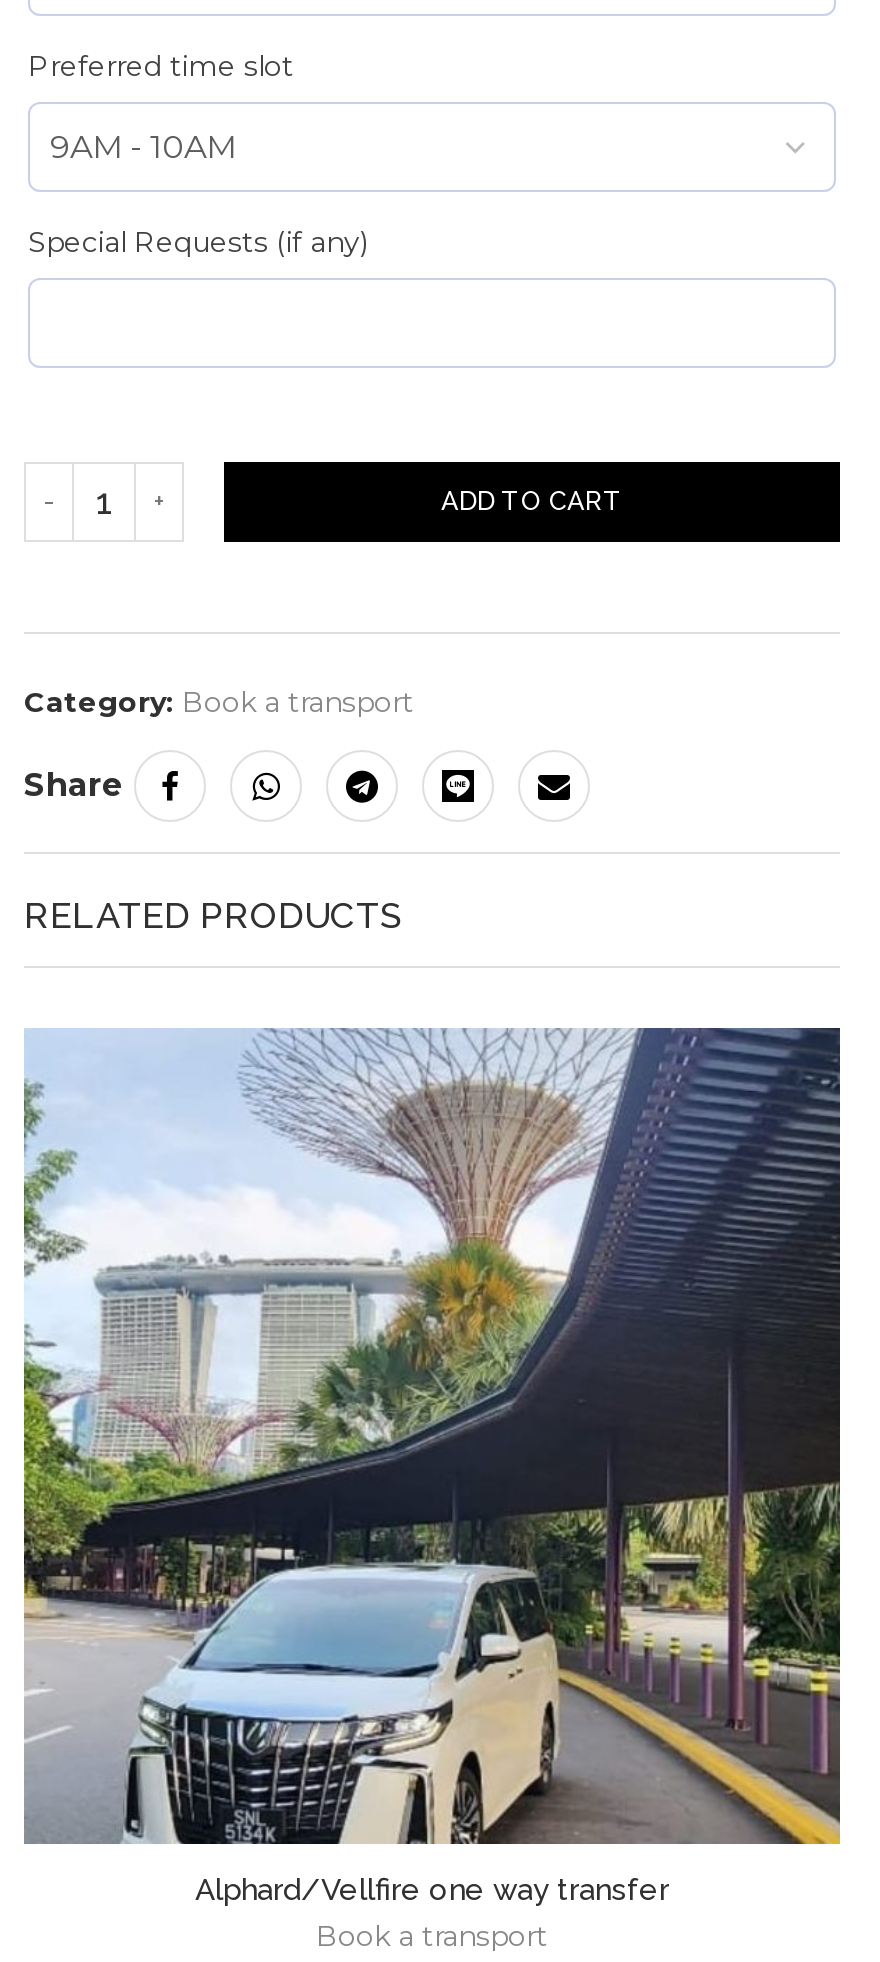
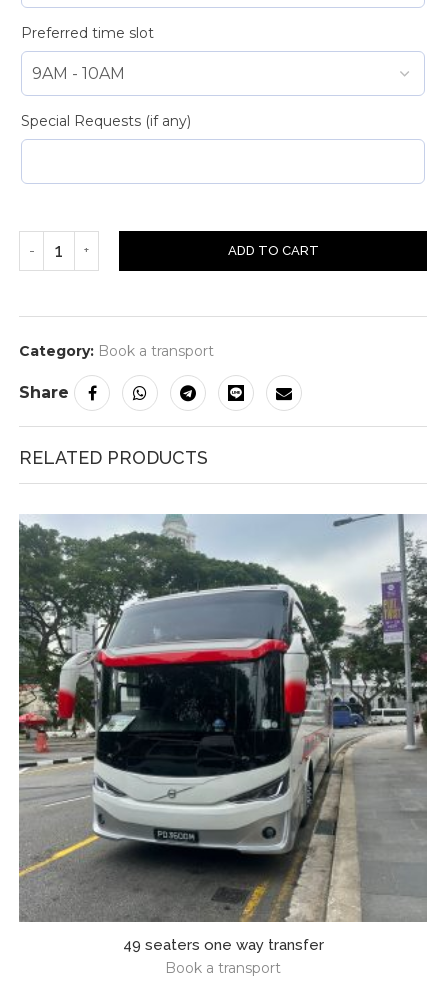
[22,1026,842,1908] [image] | Alphard/Vellfire one way transfer -> [18,514,427,954] [image] | 49 seaters one way transfer

